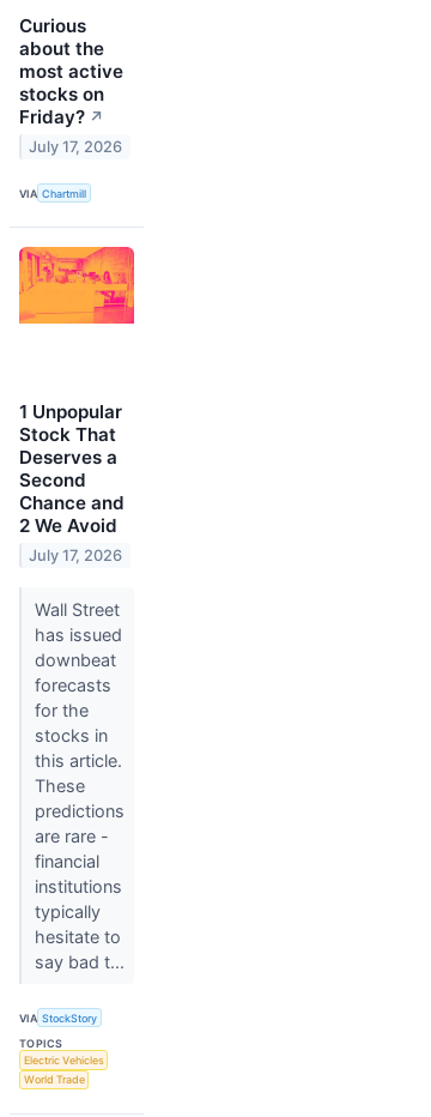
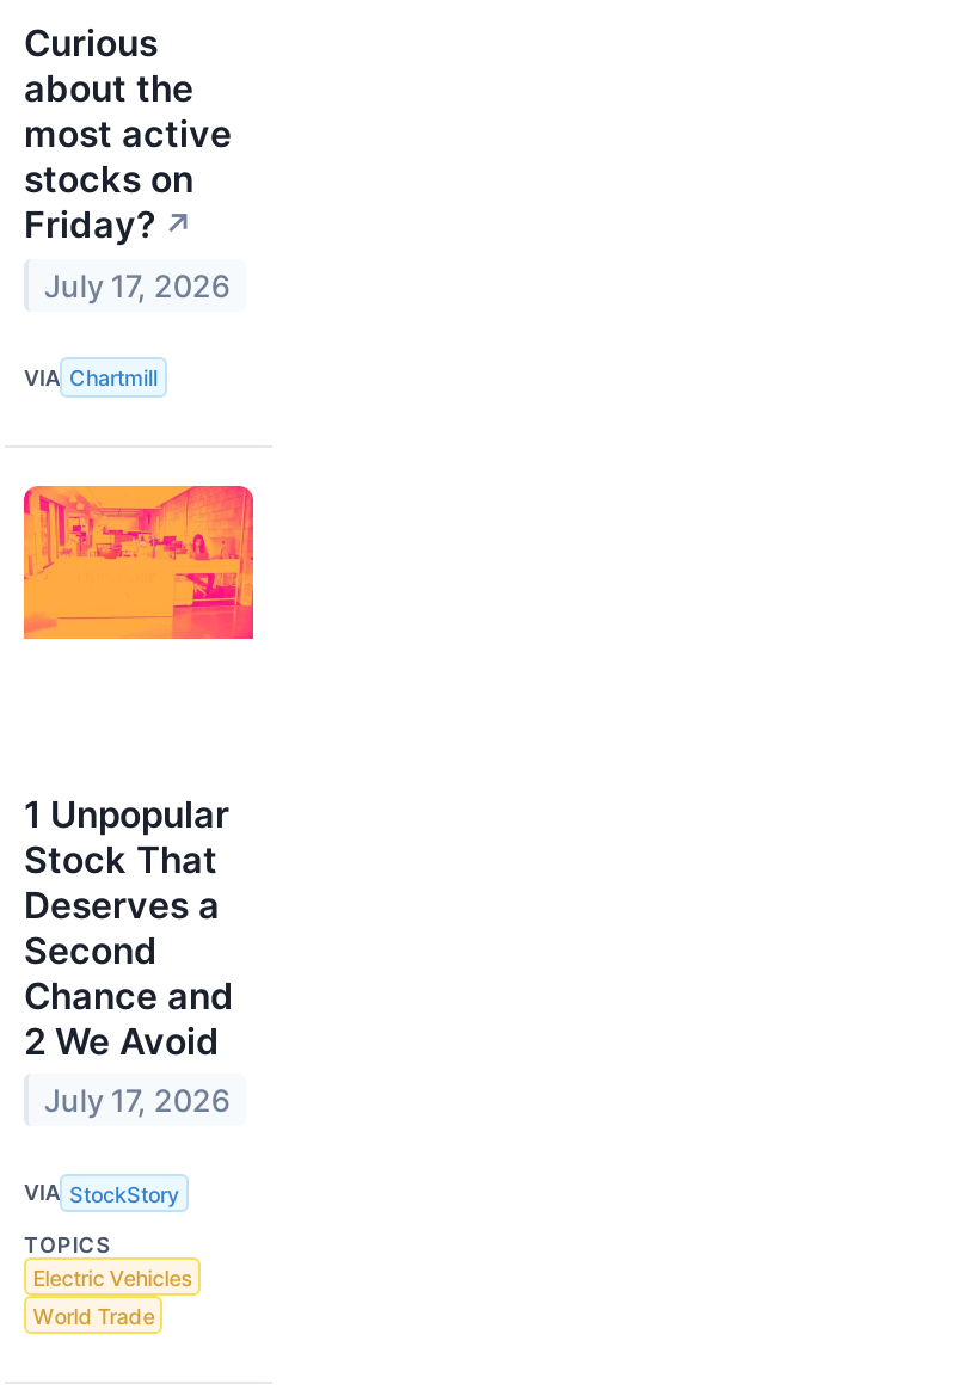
[34,600,129,972] Wall Street | has issued | downbeat | forecasts | for the | stocks in | this article. | These | predictions | are rare - | financial | institutions | typically | hesitate to | say bad t... -> none

